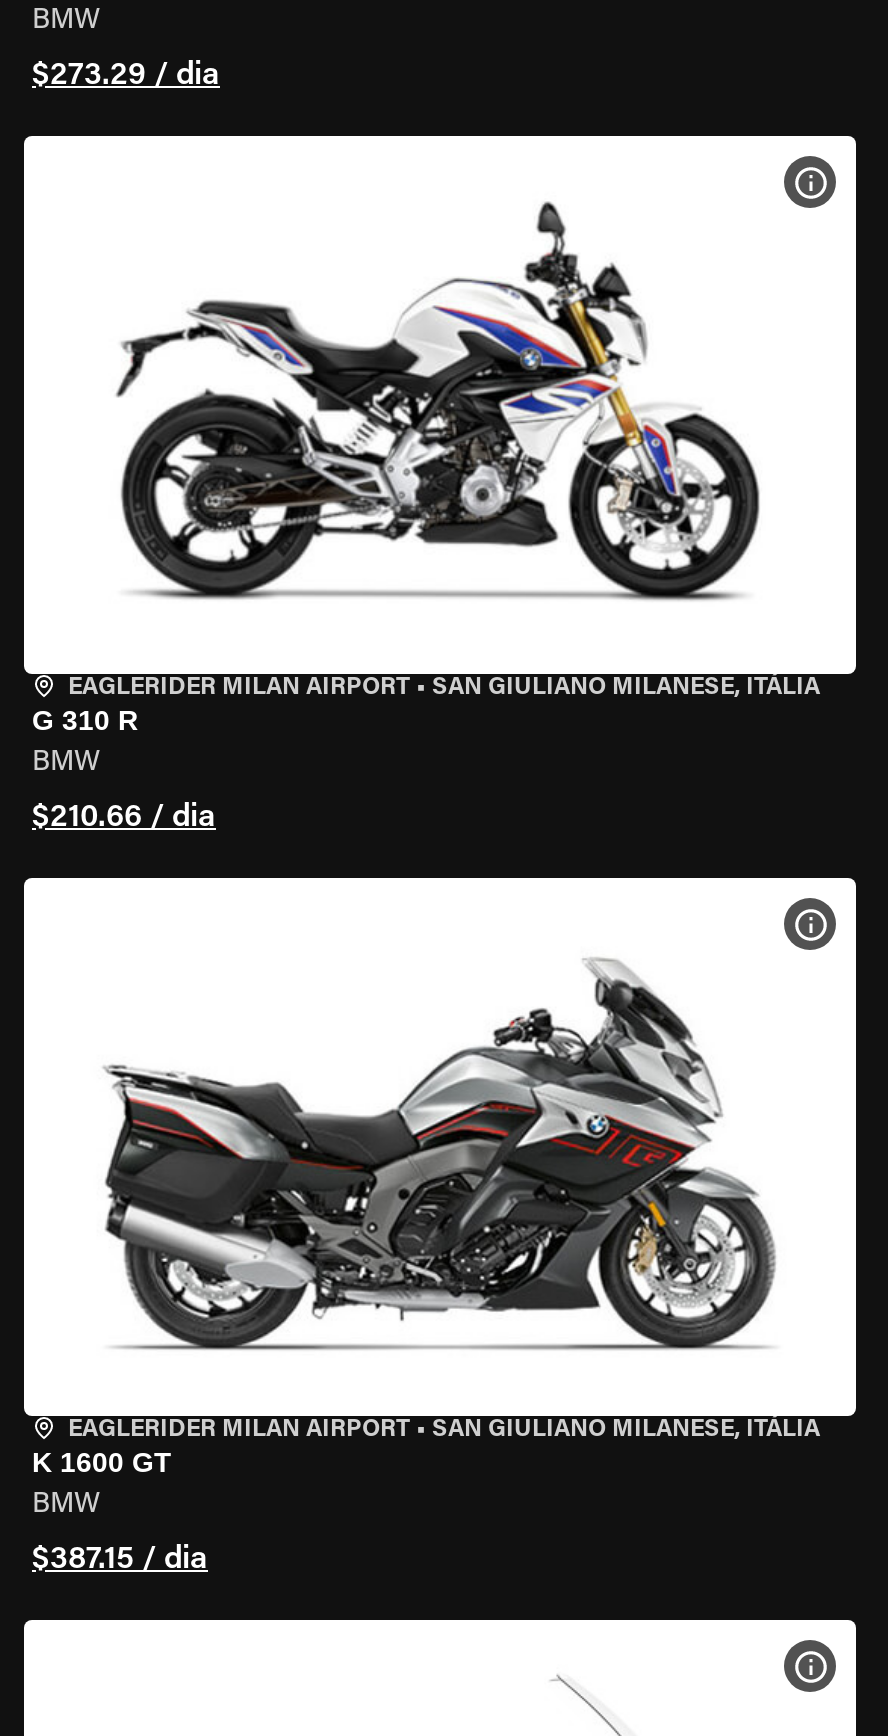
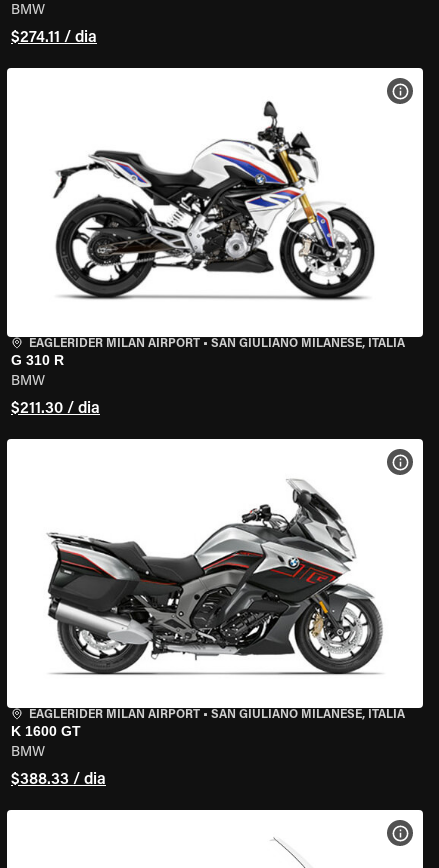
[32,60,220,92] $273.29 / dia -> [11,30,97,46] $274.11 / dia
[32,802,216,834] $210.66 / dia -> [11,401,100,417] $211.30 / dia
[32,1544,208,1576] $387.15 / dia -> [11,772,106,788] $388.33 / dia

